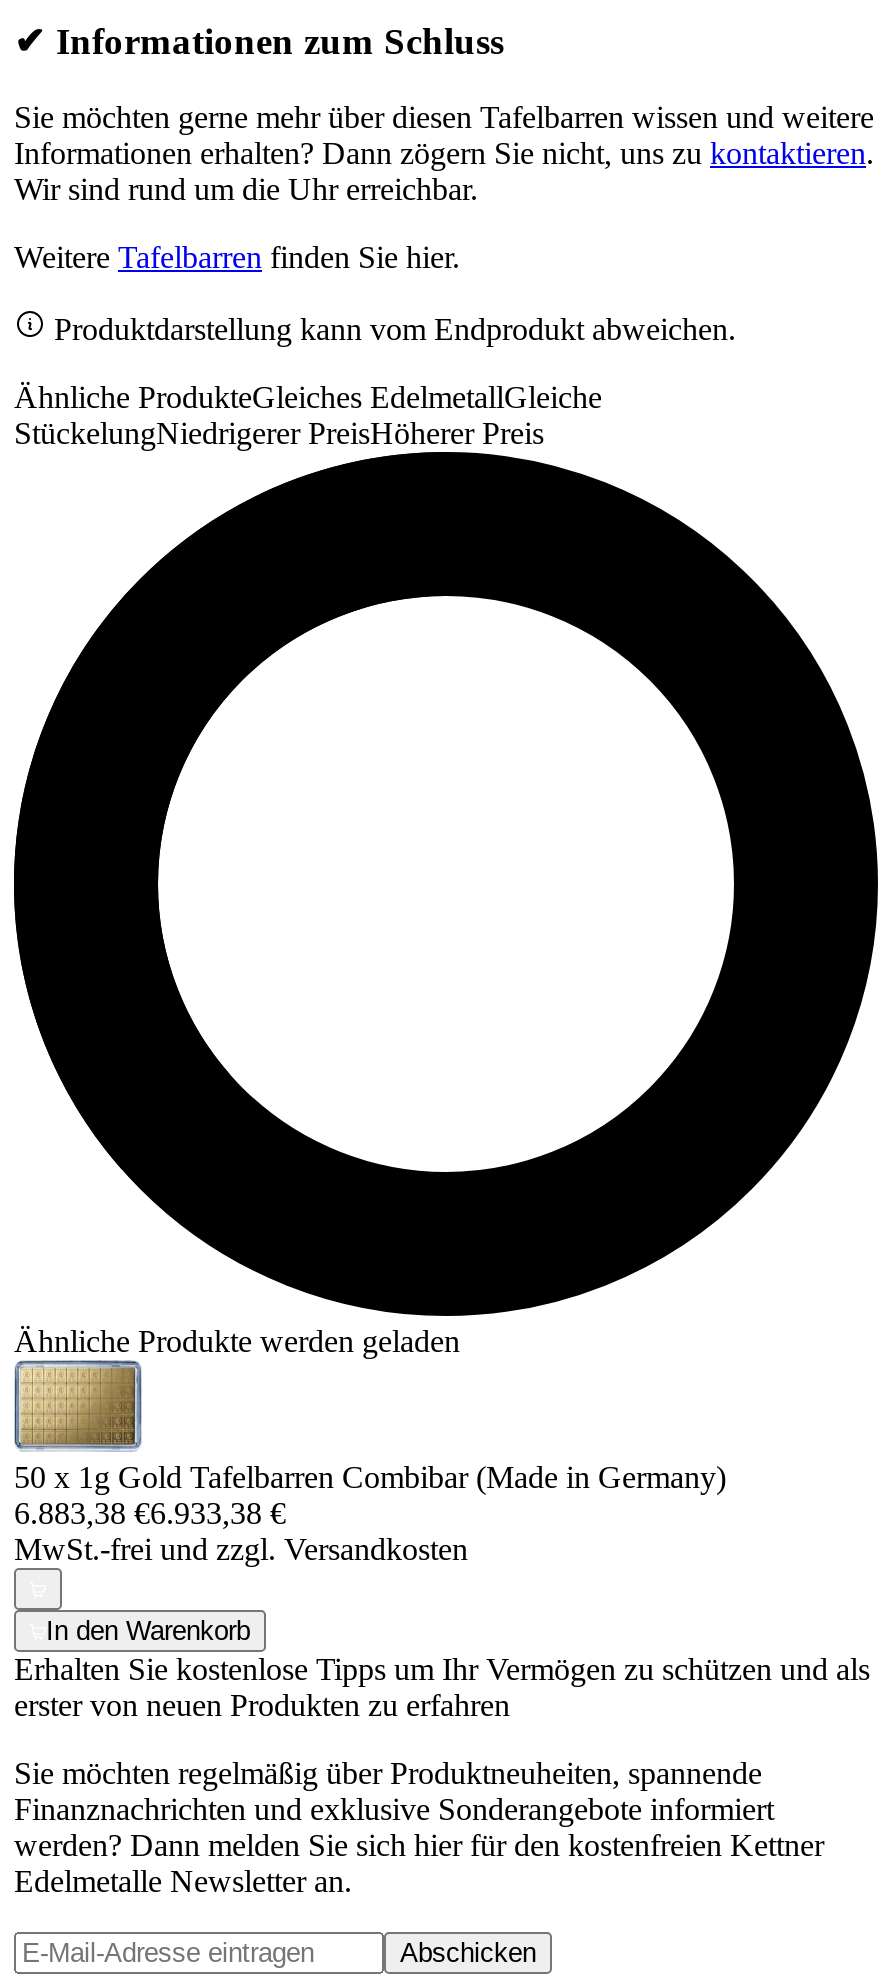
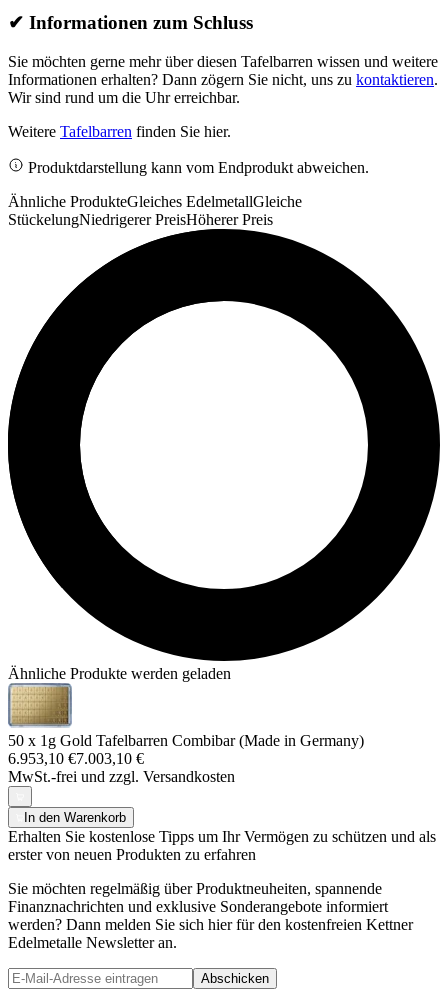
[14,1495,286,1529] 6.883,38 €6.933,38 € -> [8,750,144,767] 6.953,10 €7.003,10 €

